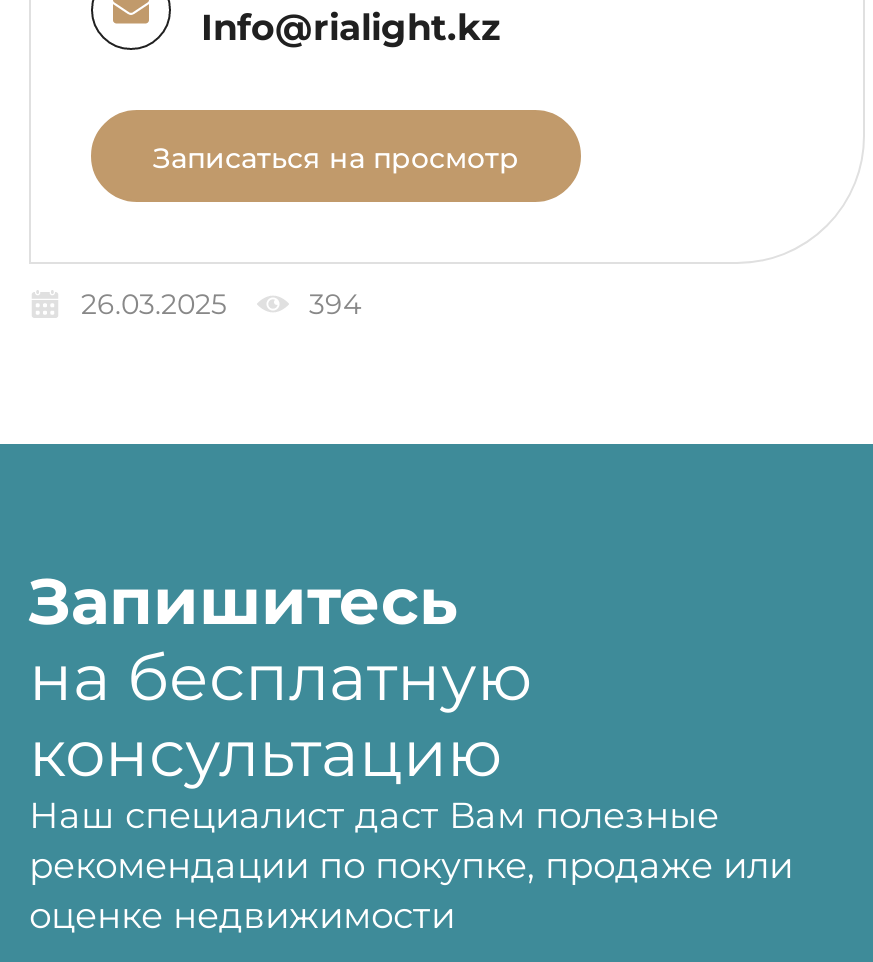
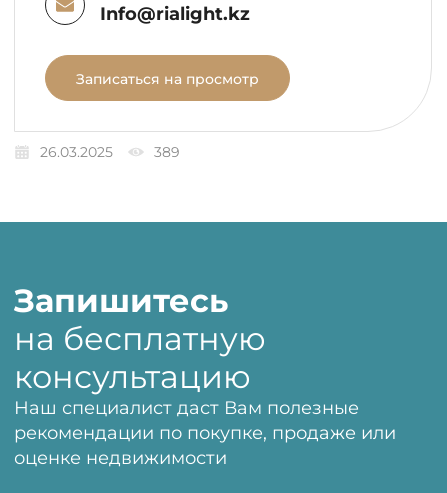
[309,286,361,322] 394 -> [154,143,180,161] 389

